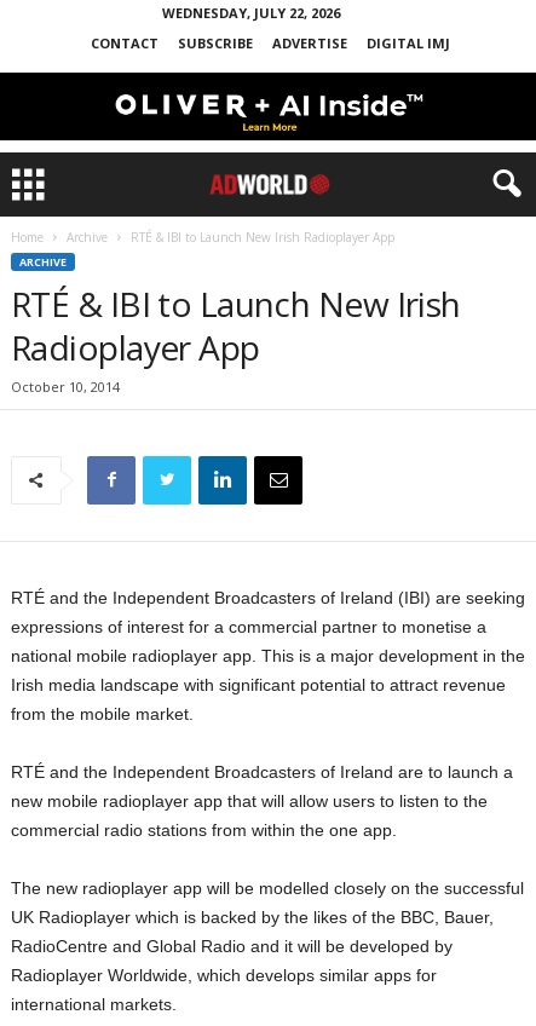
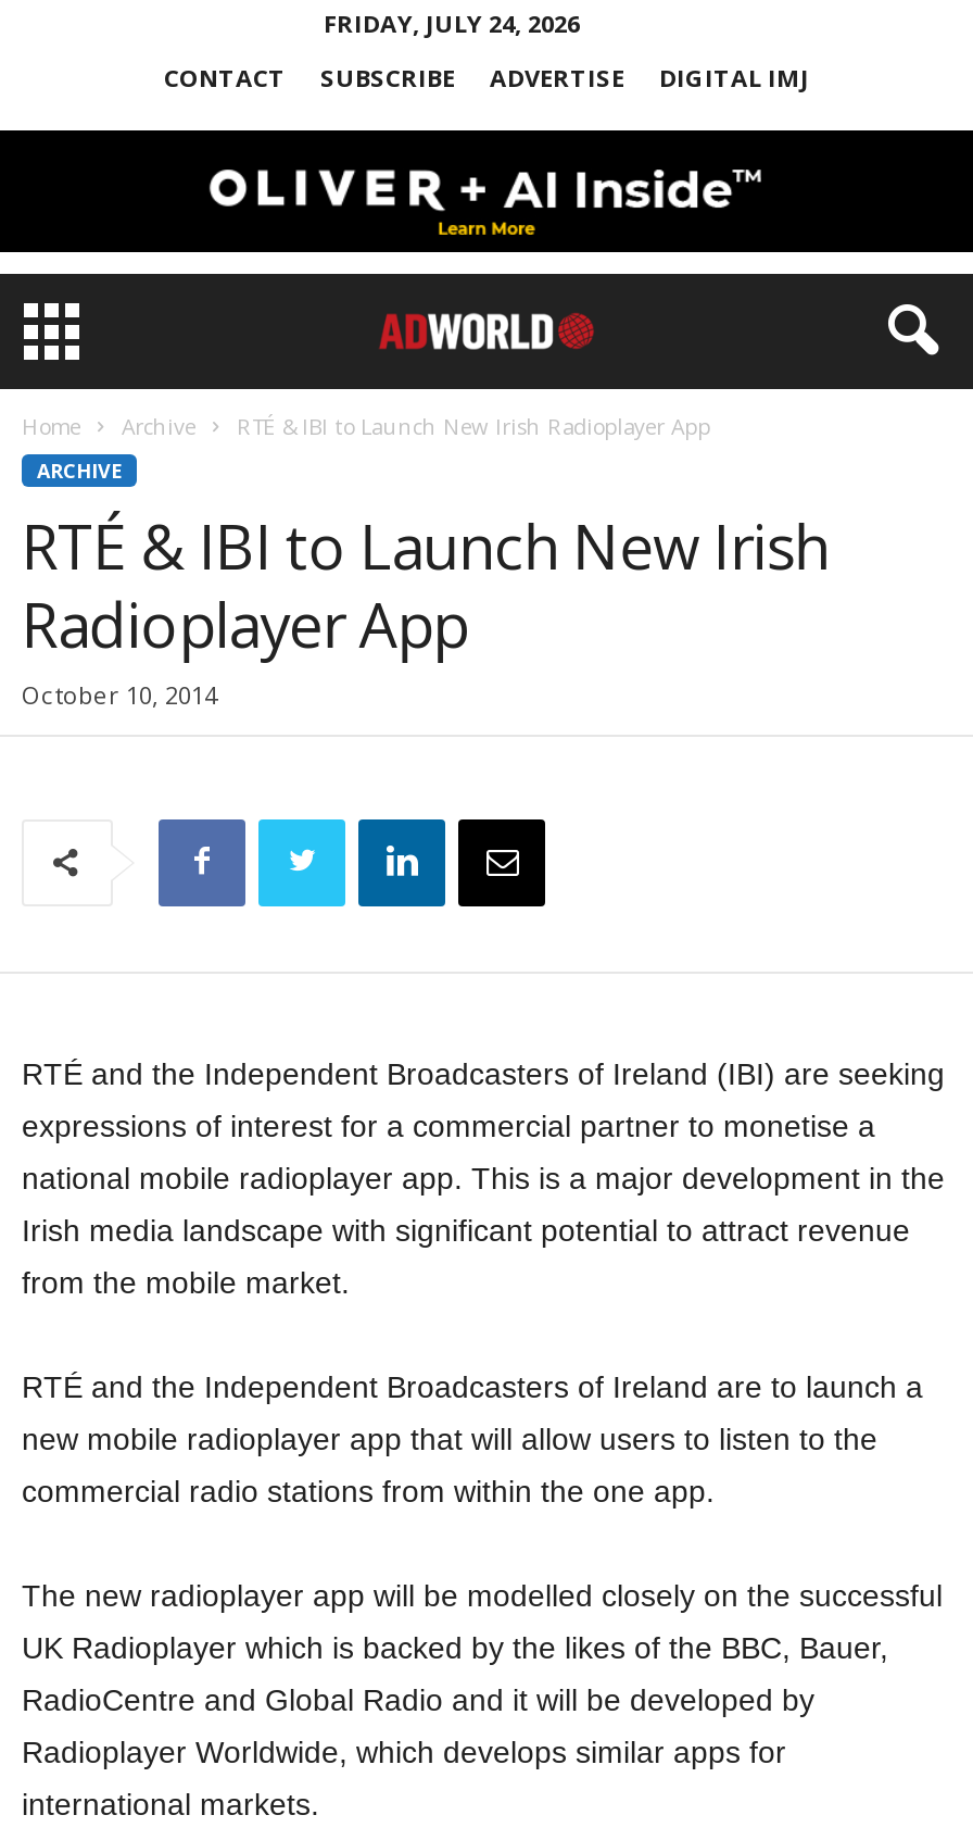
[162,4,339,22] WEDNESDAY, JULY 22, 2026 -> [324,7,580,39] FRIDAY, JULY 24, 2026

